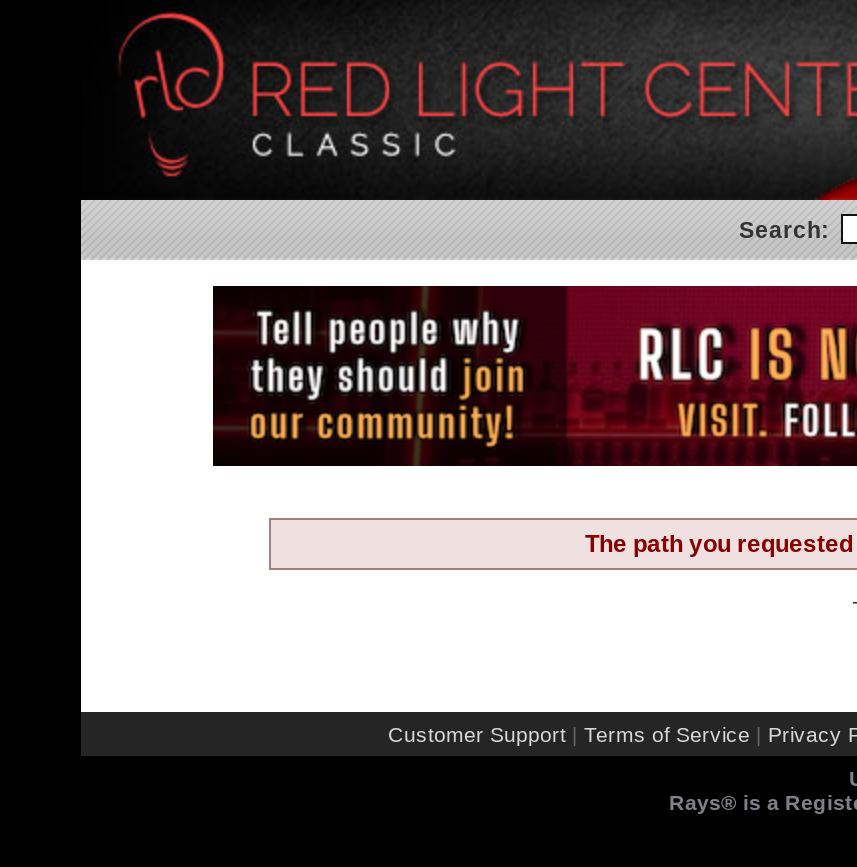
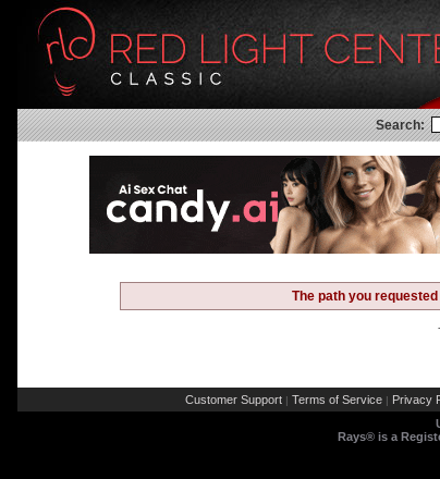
[215,284,851,468] [image] -> [91,155,437,255] [image]

